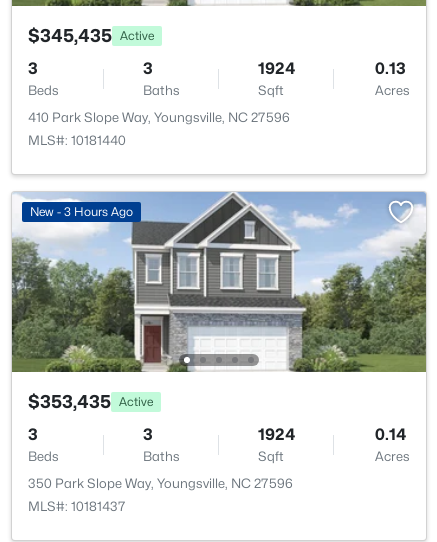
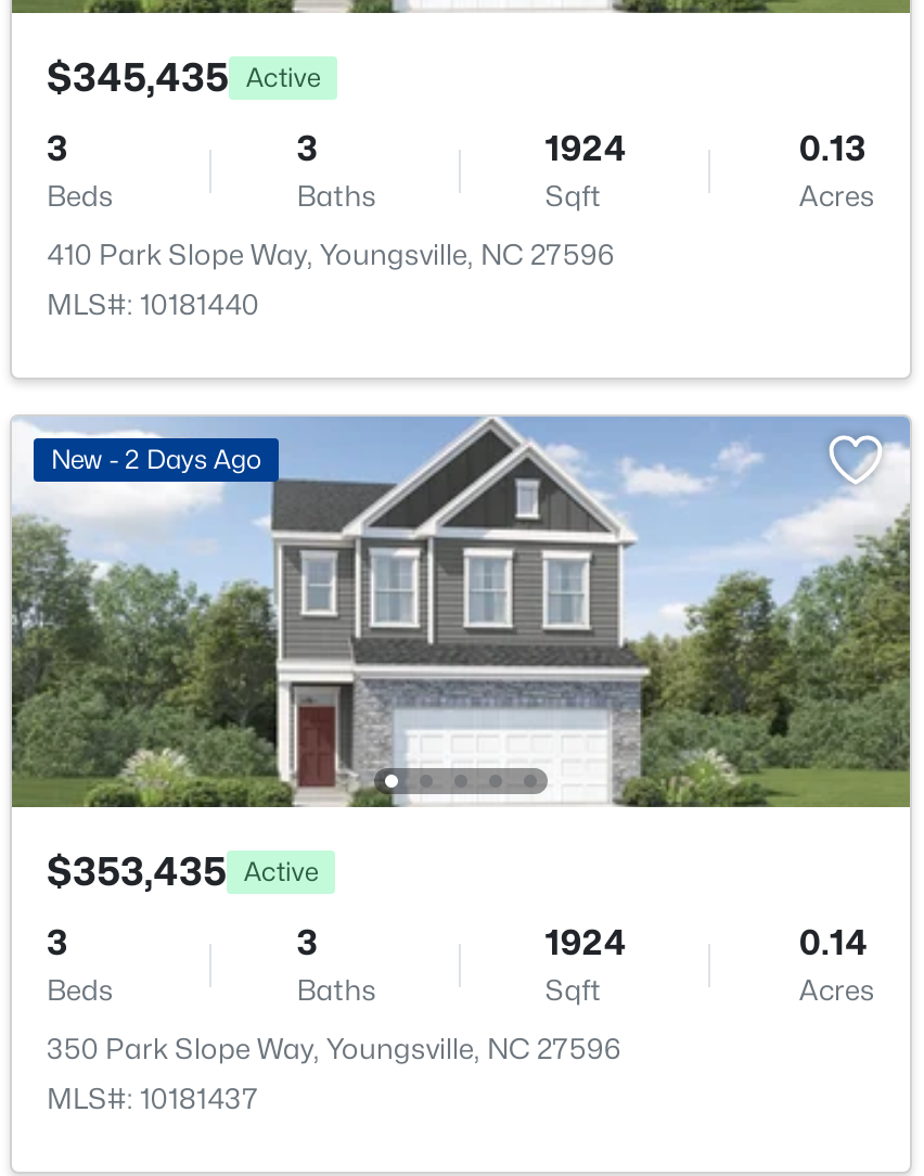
[30,204,133,219] New - 3 Hours Ago -> [51,443,261,475] New - 2 Days Ago

